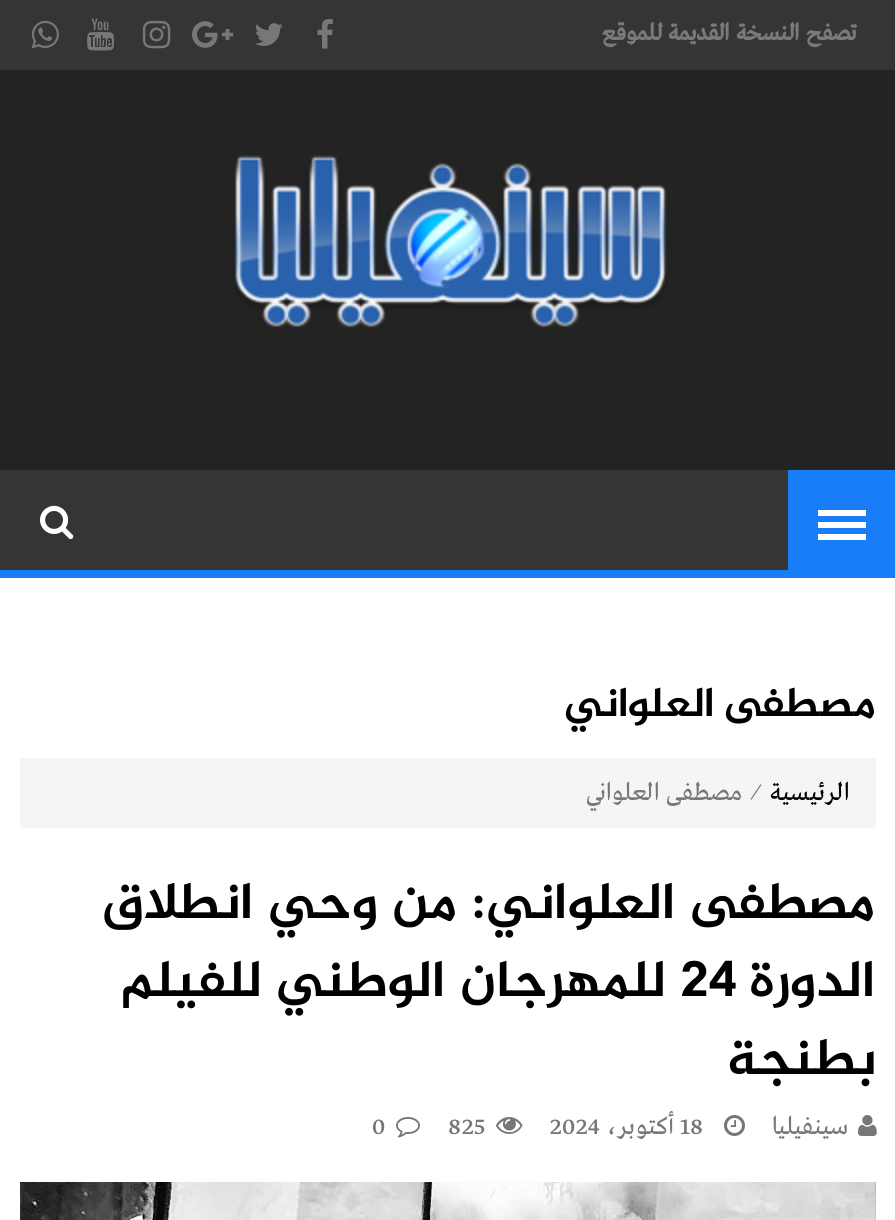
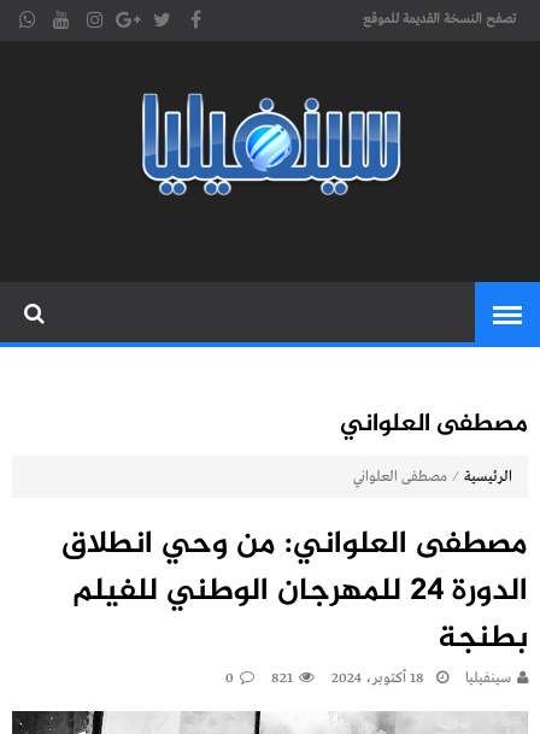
[372,1112,486,1144] 0 825 -> [225,669,293,688] 0 821

